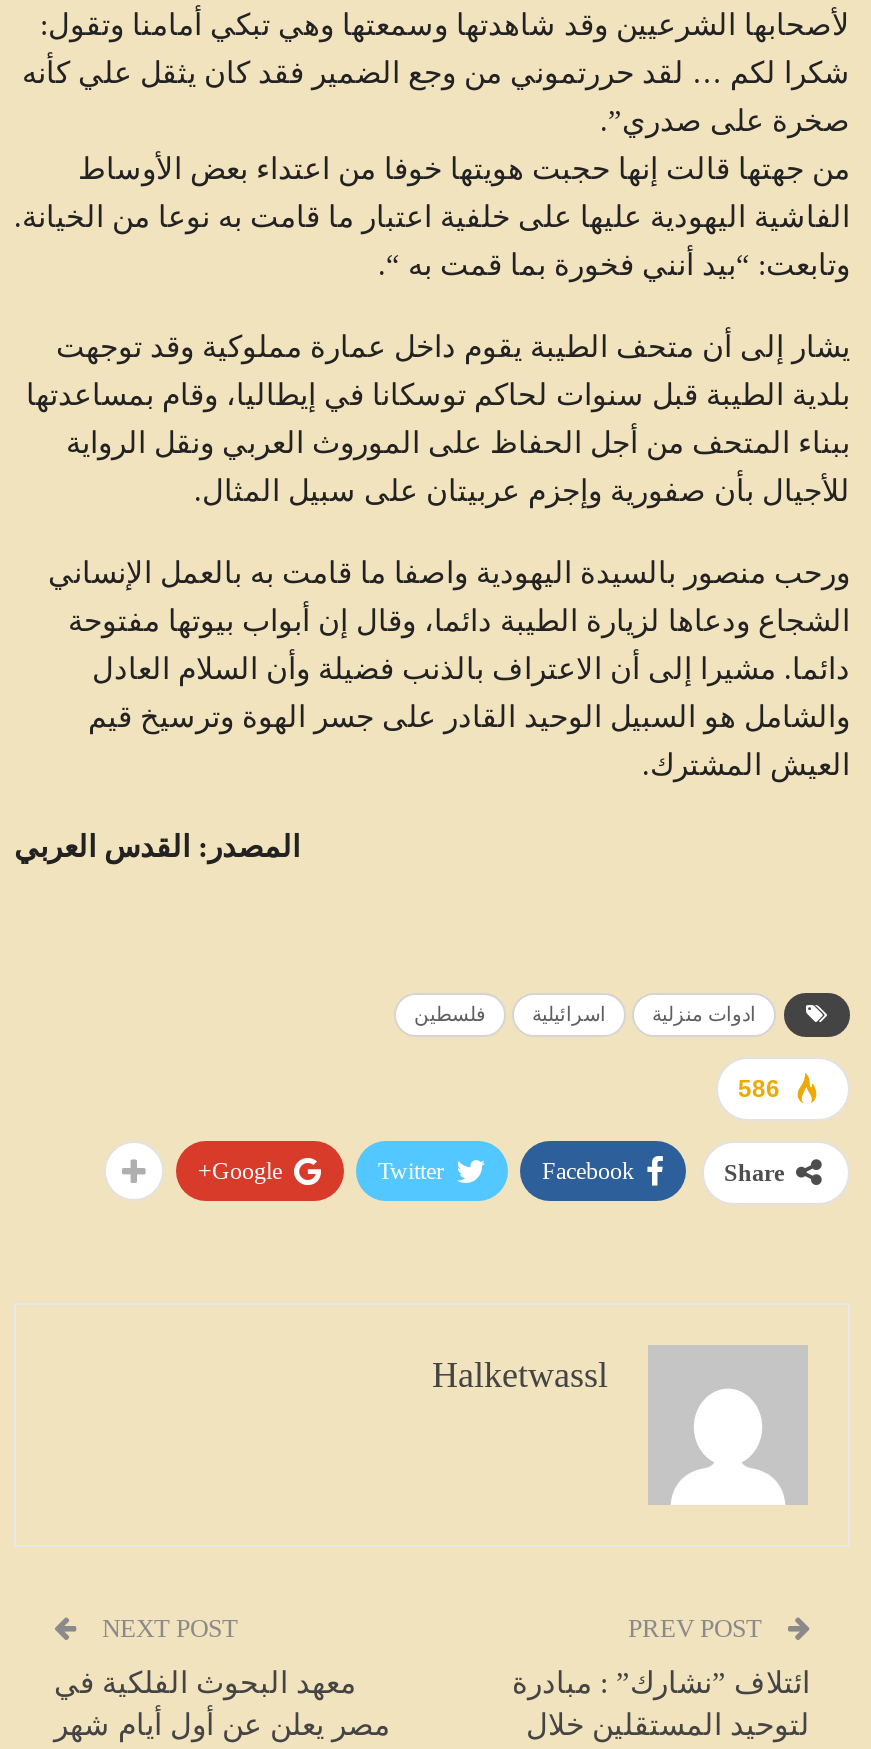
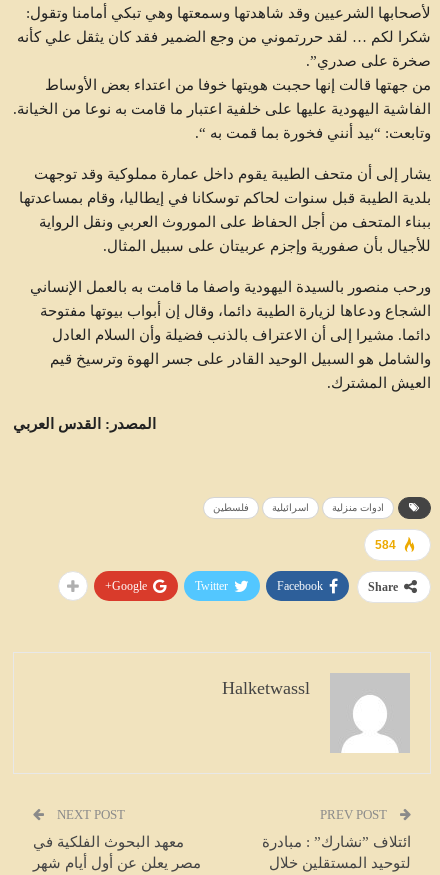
[738,1076,780,1104] 586 -> [375,538,396,552] 584

